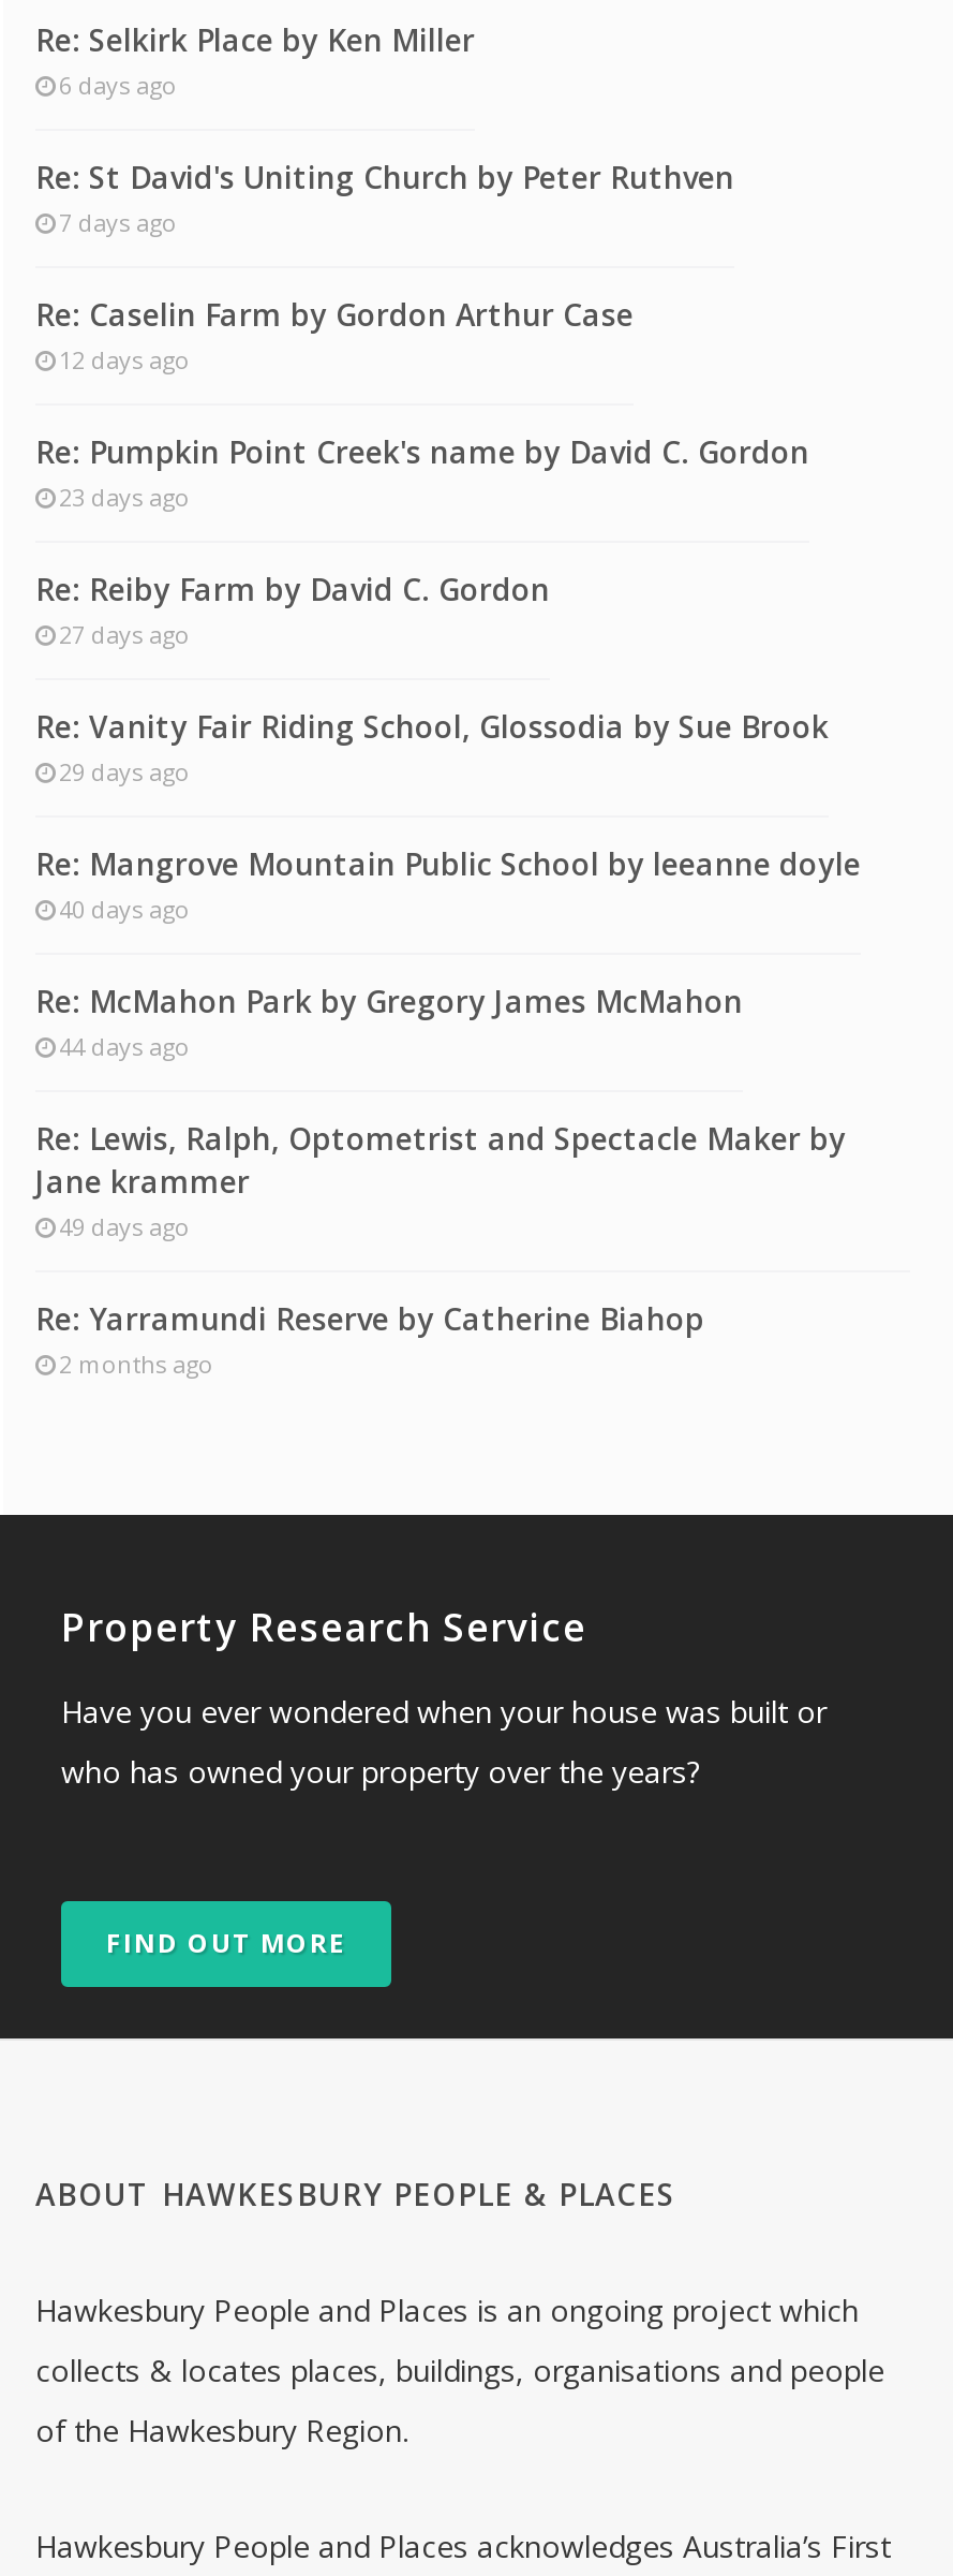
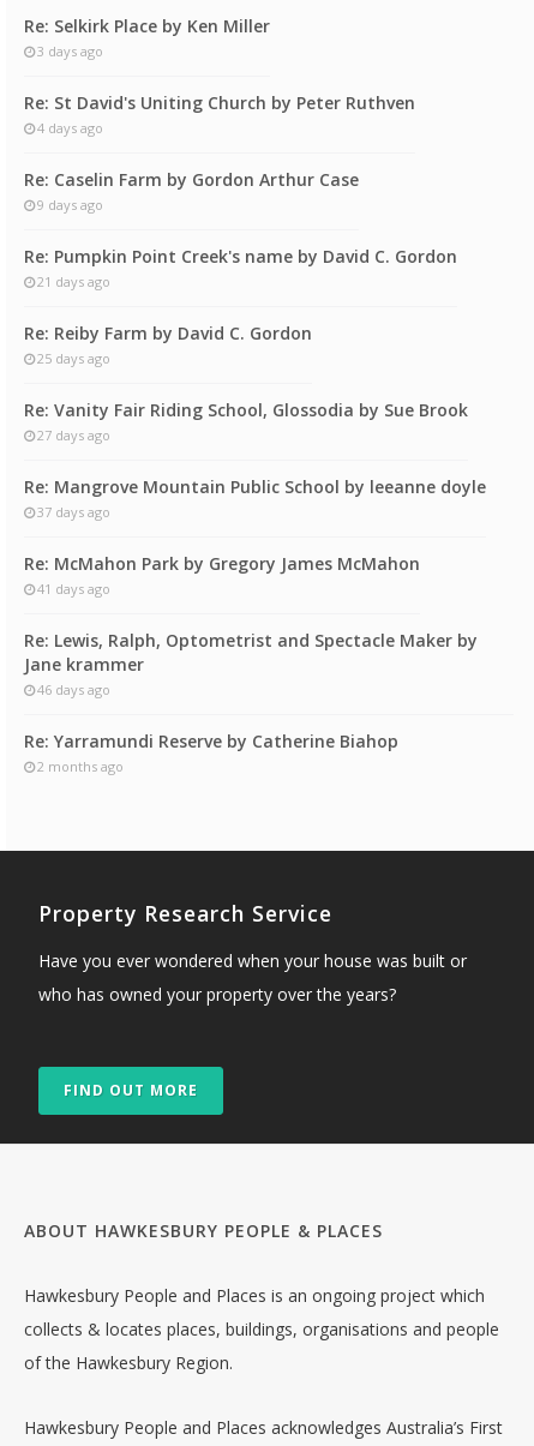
[59,69,177,101] 6 days ago -> [37,42,103,60] 3 days ago
[59,207,177,239] 7 days ago -> [37,119,103,137] 4 days ago
[59,344,190,376] 12 days ago -> [37,196,103,214] 9 days ago
[59,481,190,513] 23 days ago -> [37,273,110,291] 21 days ago
[59,619,190,651] 27 days ago -> [37,350,110,368] 25 days ago
[59,756,190,788] 29 days ago -> [37,426,110,444] 27 days ago
[59,893,190,925] 40 days ago -> [37,503,110,521] 37 days ago
[59,1031,190,1063] 44 days ago -> [37,580,110,598] 41 days ago
[59,1211,190,1243] 49 days ago -> [37,681,110,699] 46 days ago

